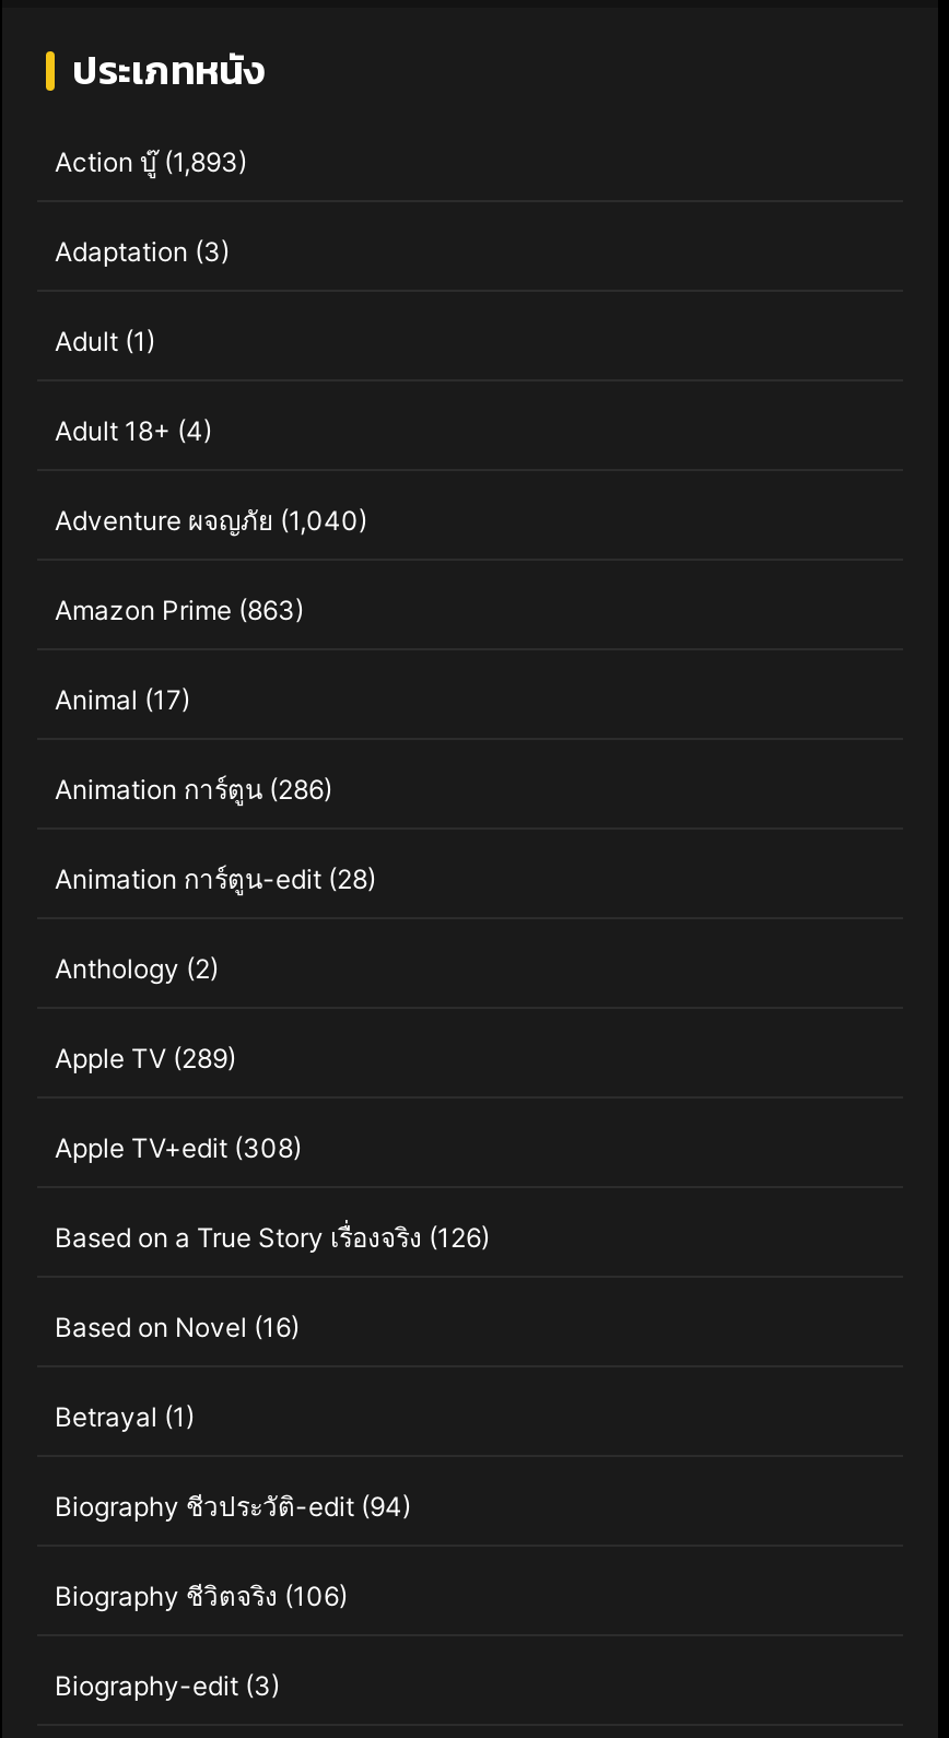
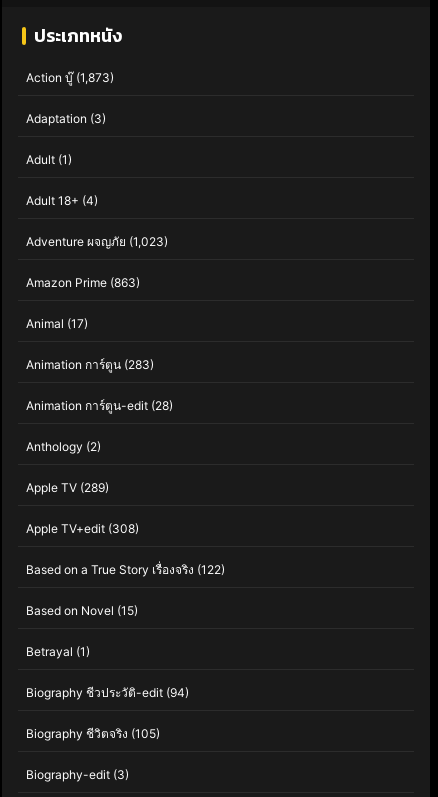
[55,145,247,177] Action บู๊(1,893) -> [26,70,114,85] Action บู๊(1,873)
[55,503,367,536] Adventure ผจญภัย(1,040) -> [26,234,168,249] Adventure ผจญภัย(1,023)
[55,772,332,805] Animation การ์ตูน(286) -> [26,357,154,372] Animation การ์ตูน(283)
[55,1220,490,1253] Based on a True Story เรื่องจริง(126) -> [26,562,225,577] Based on a True Story เรื่องจริง(122)
[55,1310,300,1343] Based on Novel (16) -> [26,603,138,618] Based on Novel (15)
[55,1579,348,1611] Biography ชีวิตจริง(106) -> [26,726,160,741] Biography ชีวิตจริง(105)

